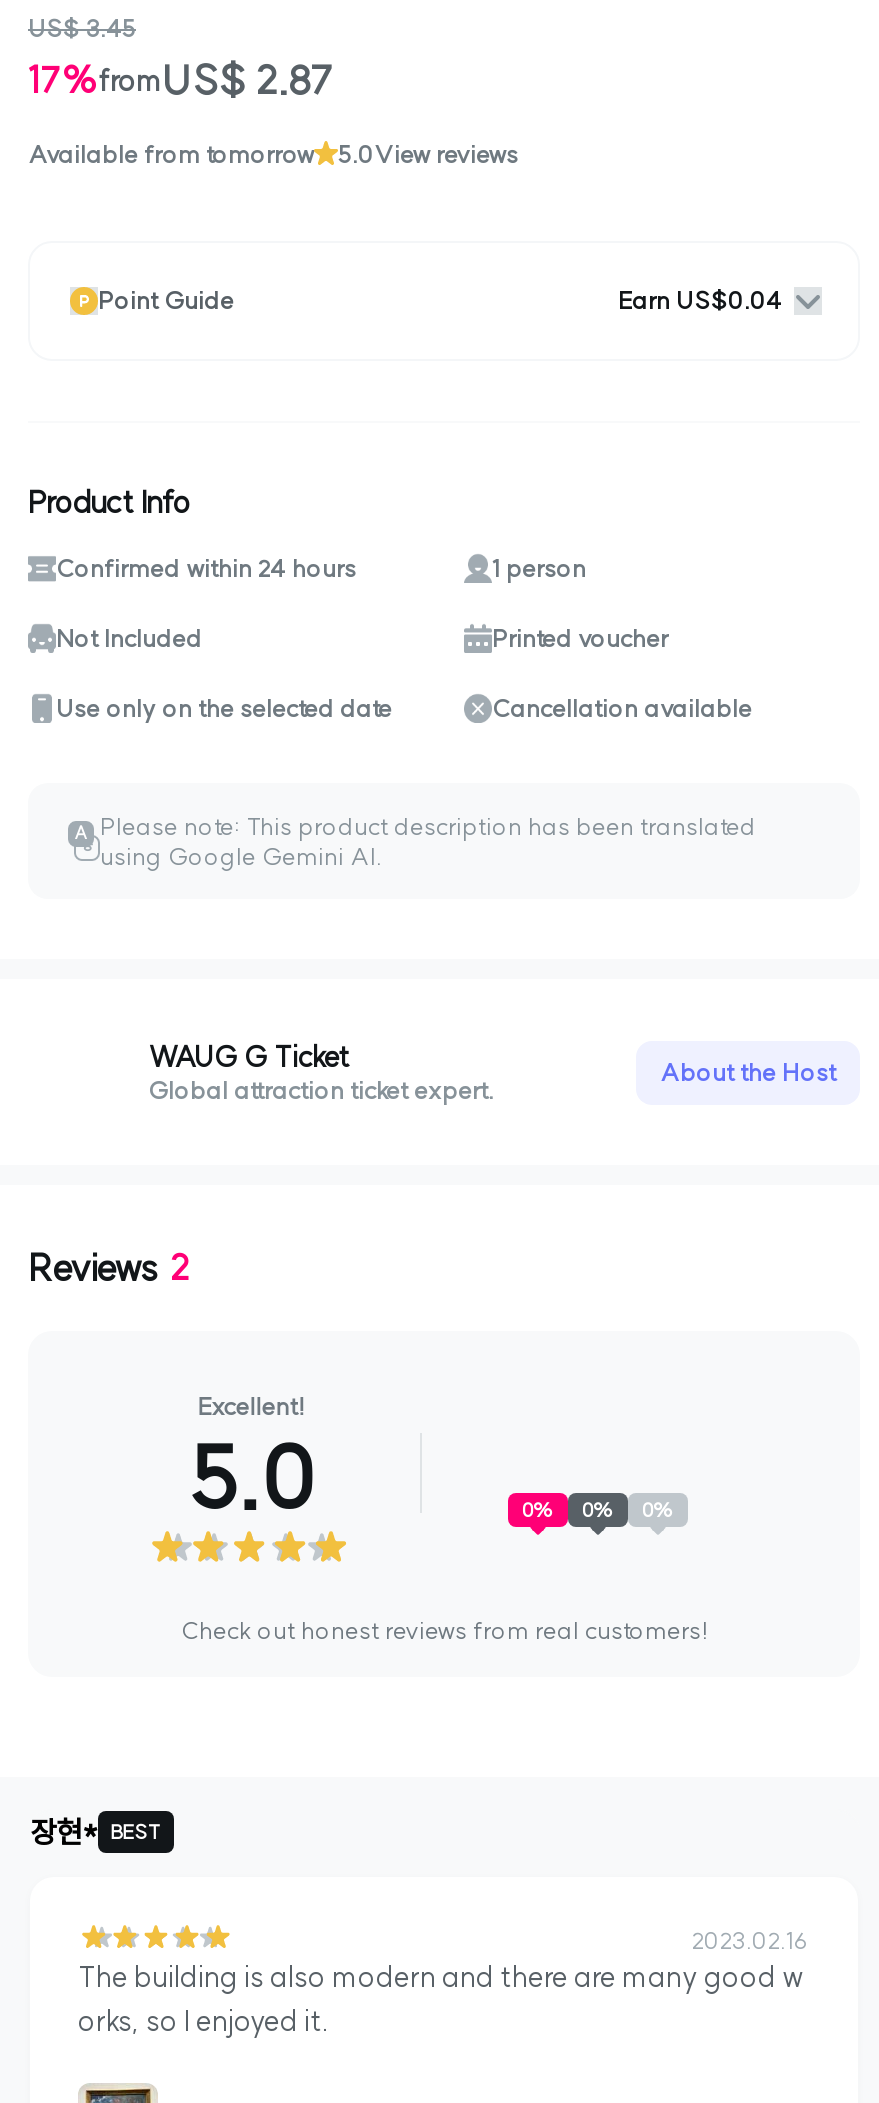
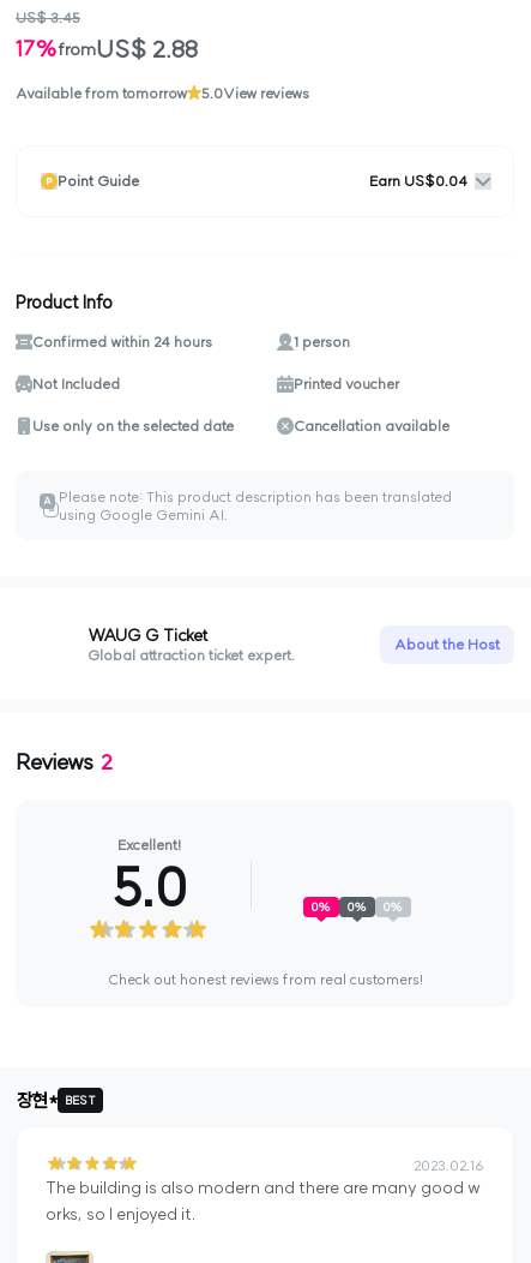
[28,55,332,105] 17% from US$ 2.87 -> [16,34,198,64] 17% from US$ 2.88

